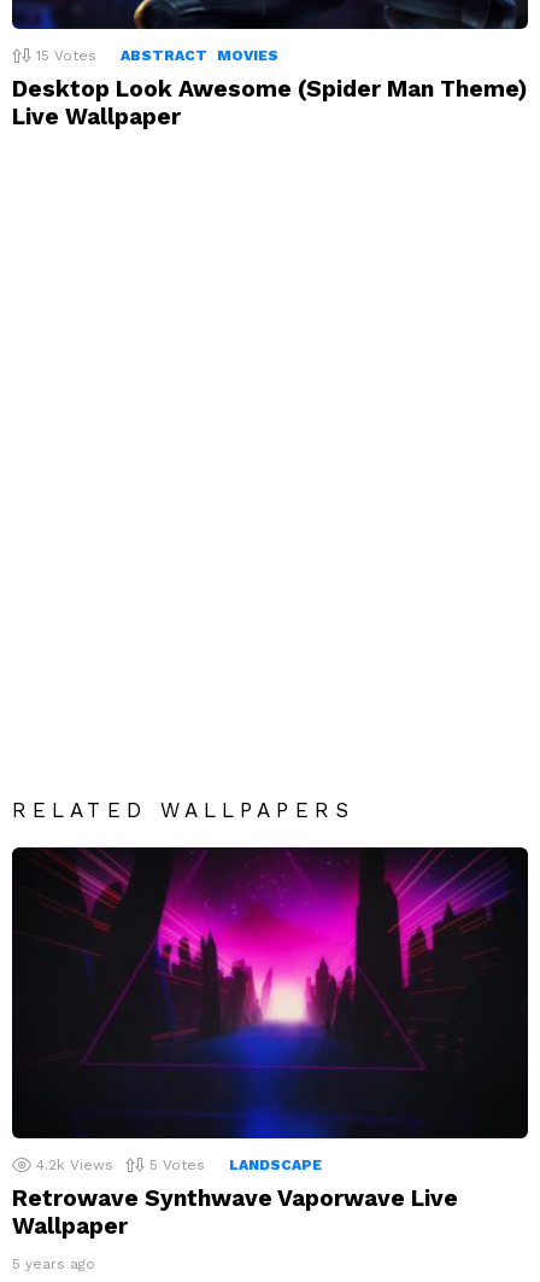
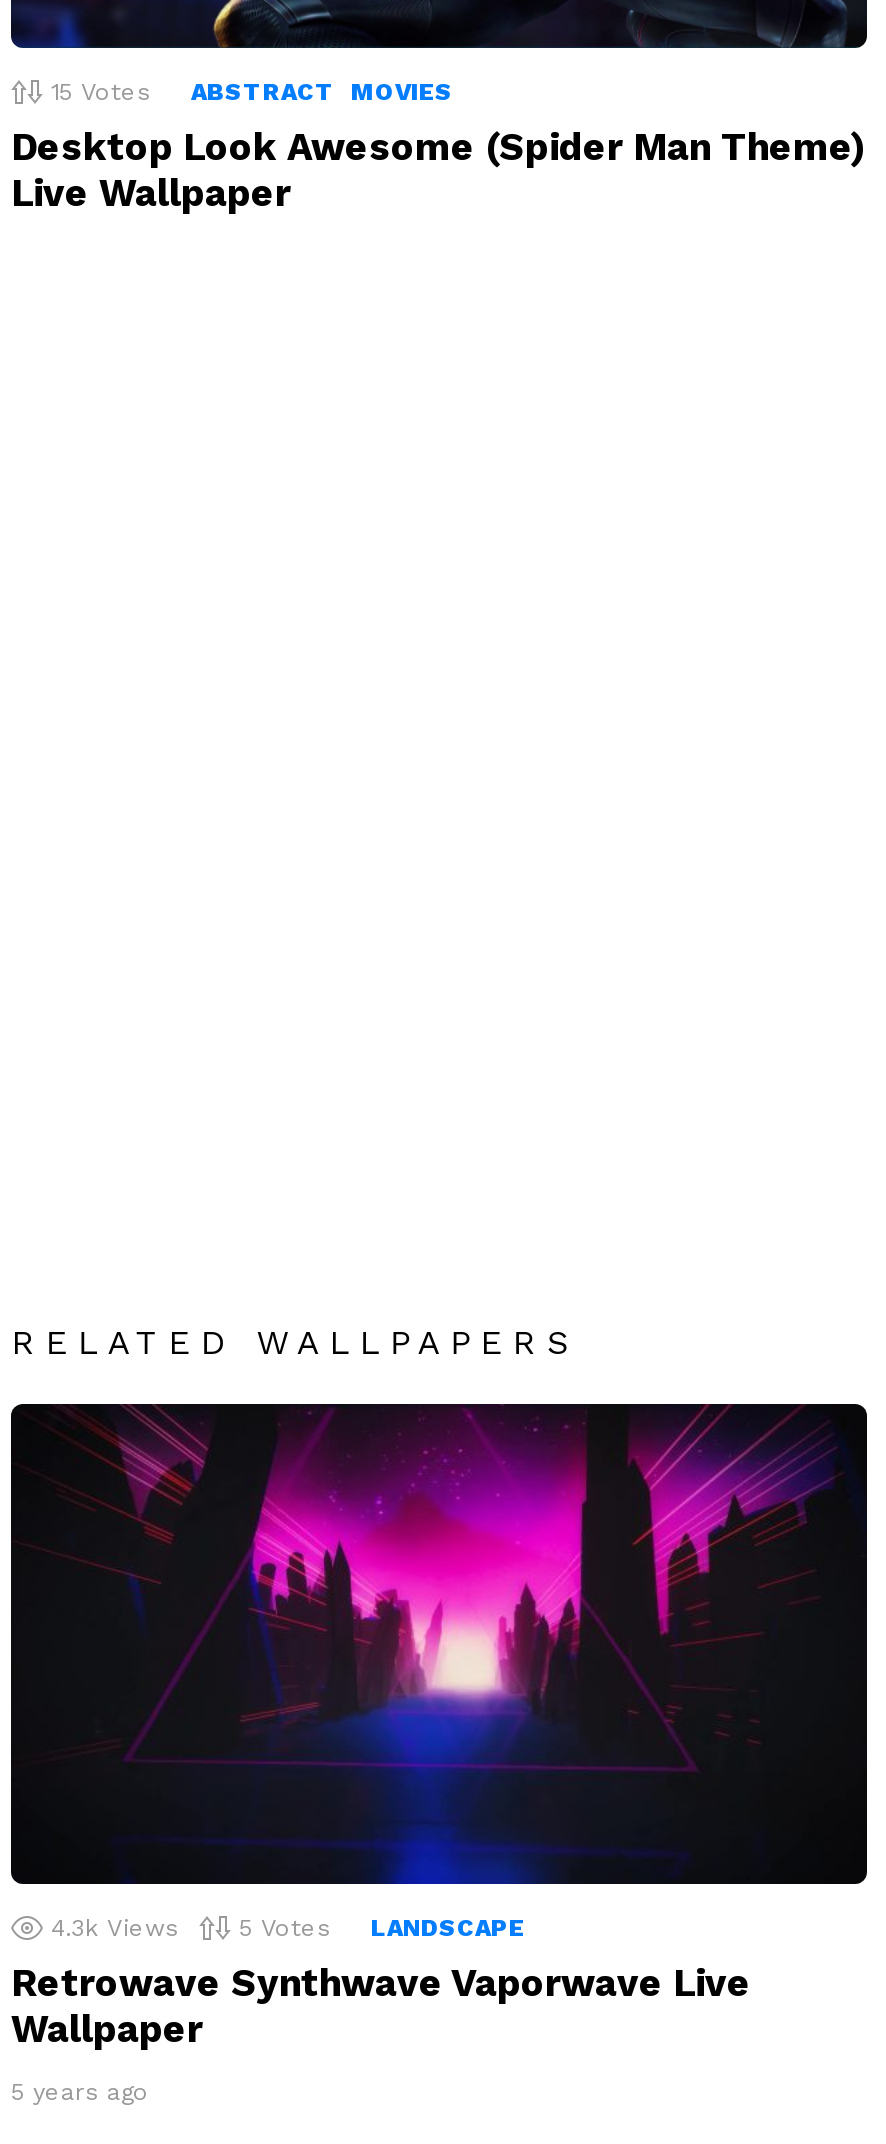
[36,1156,113,1173] 4.2k Views -> [51,1915,179,1943] 4.3k Views

